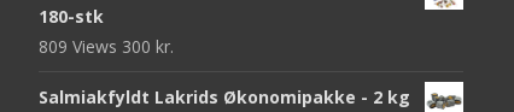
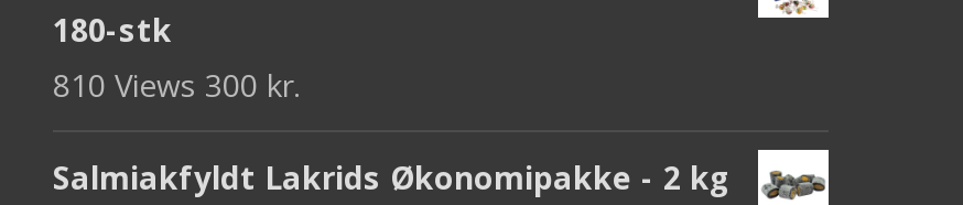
[39,34,174,57] 809 Views 300 kr. -> [53,63,300,105] 810 Views 300 kr.

